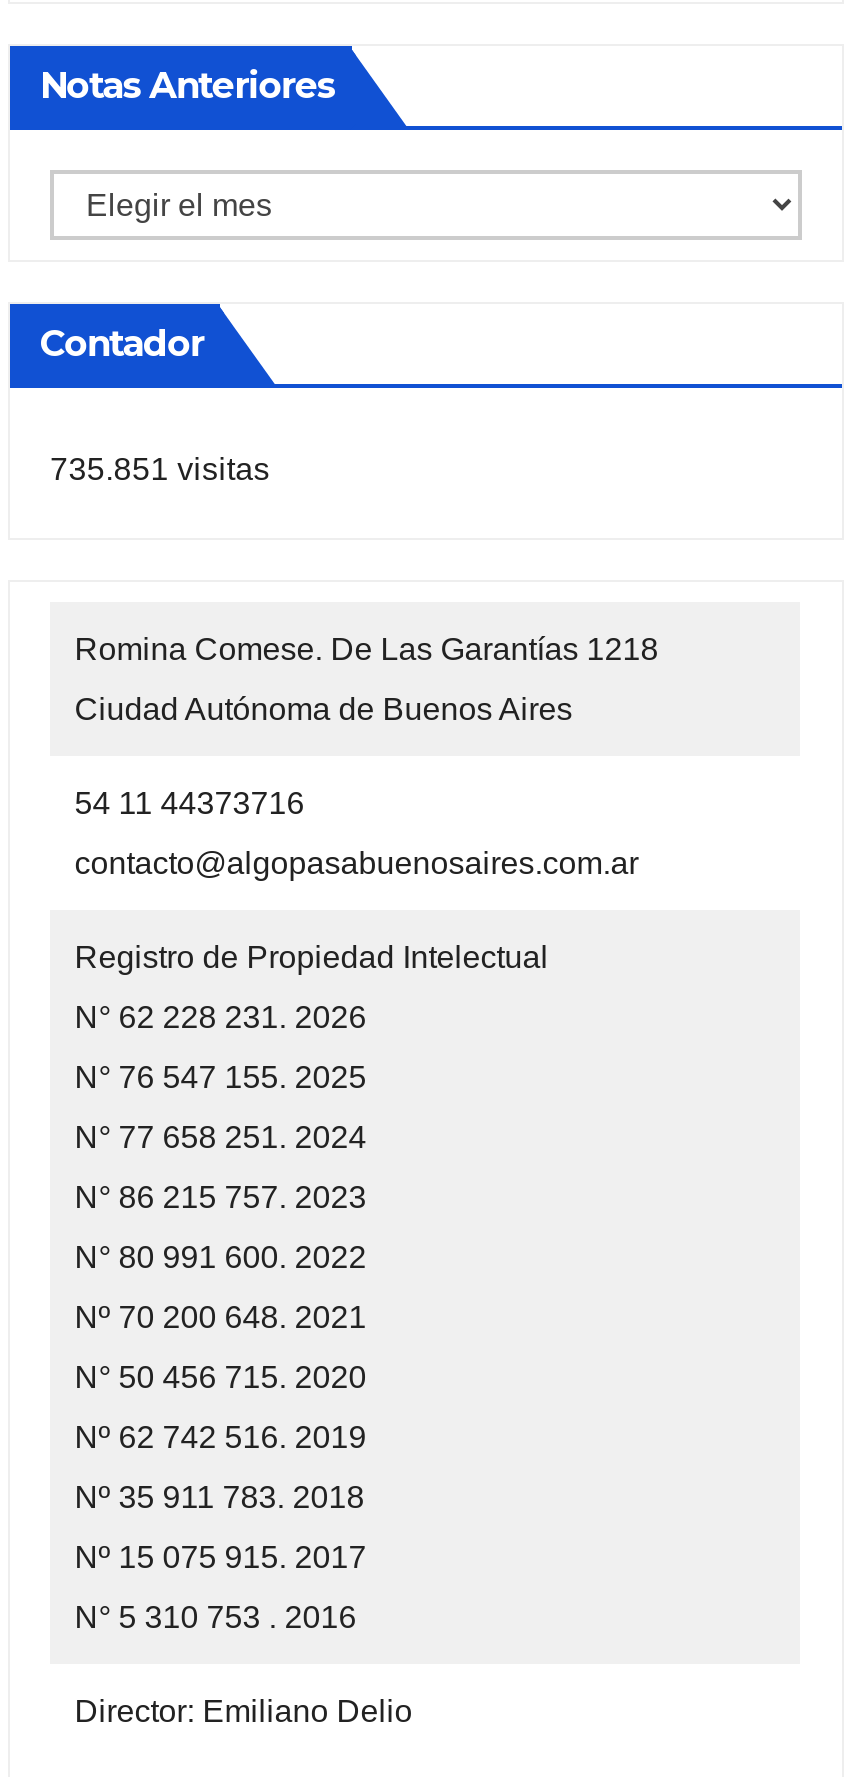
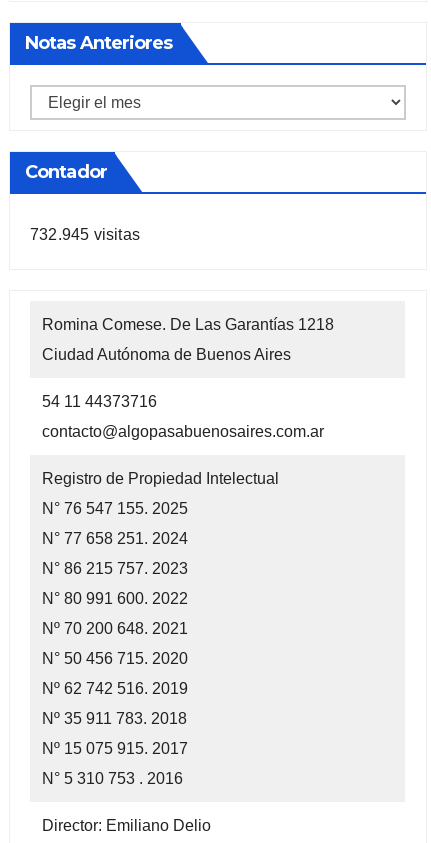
[50,452,270,486] 735.851 visitas -> [30,226,140,243] 732.945 visitas
[74,999,366,1033] N° 62 228 231. 2026 -> none

